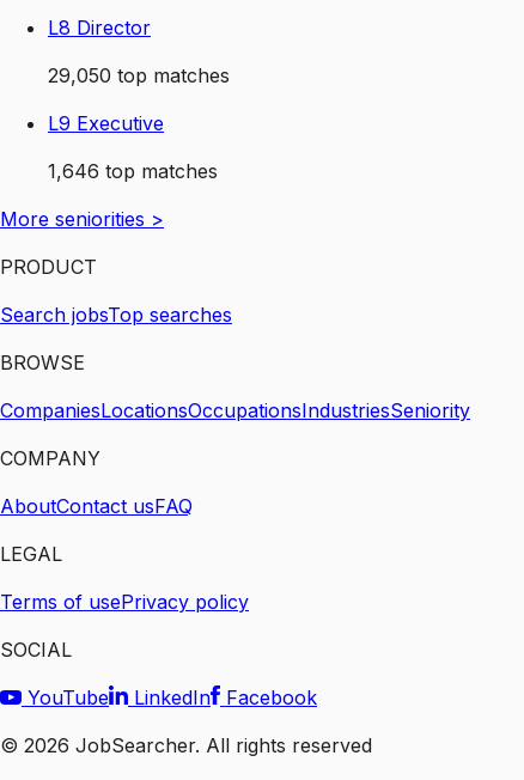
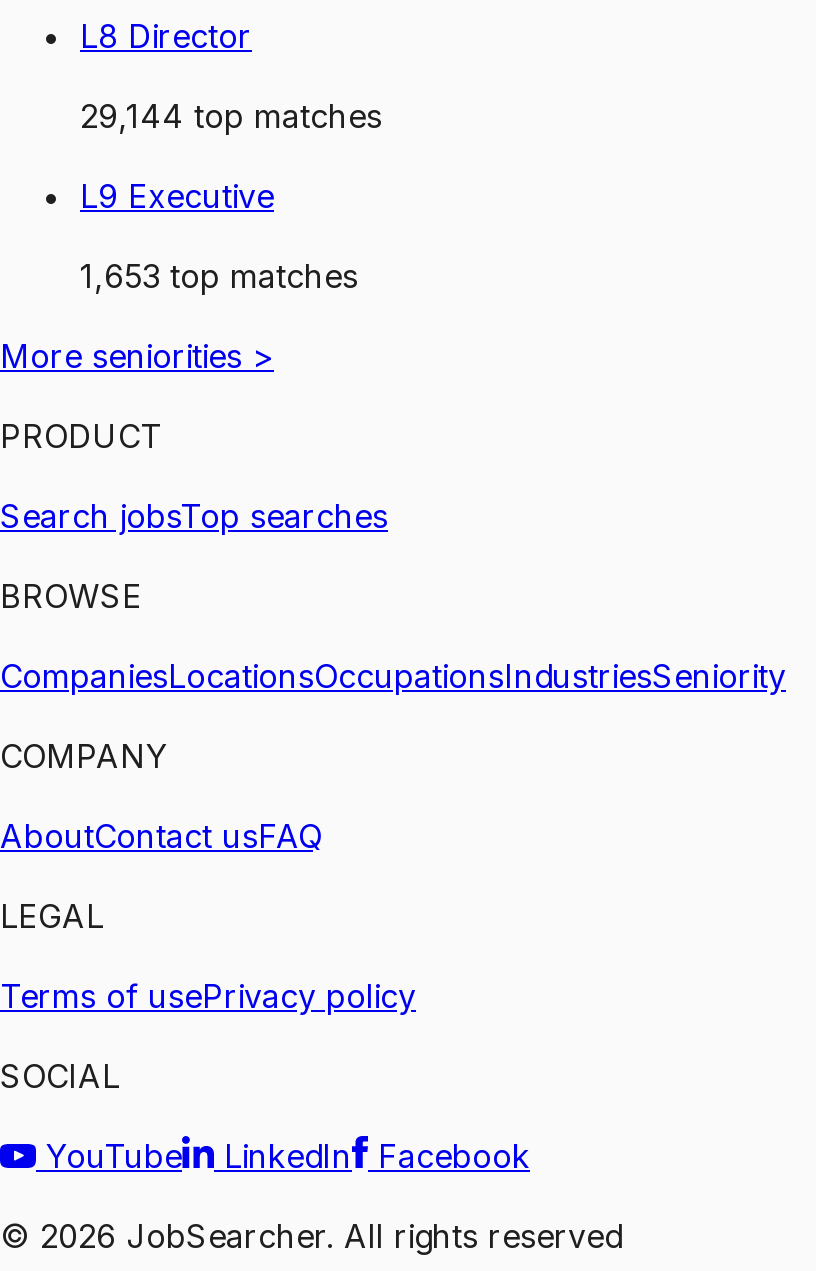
[48,63,230,87] 29,050 top matches -> [80,96,382,136] 29,144 top matches
[48,159,218,183] 1,646 top matches -> [80,256,358,296] 1,653 top matches

